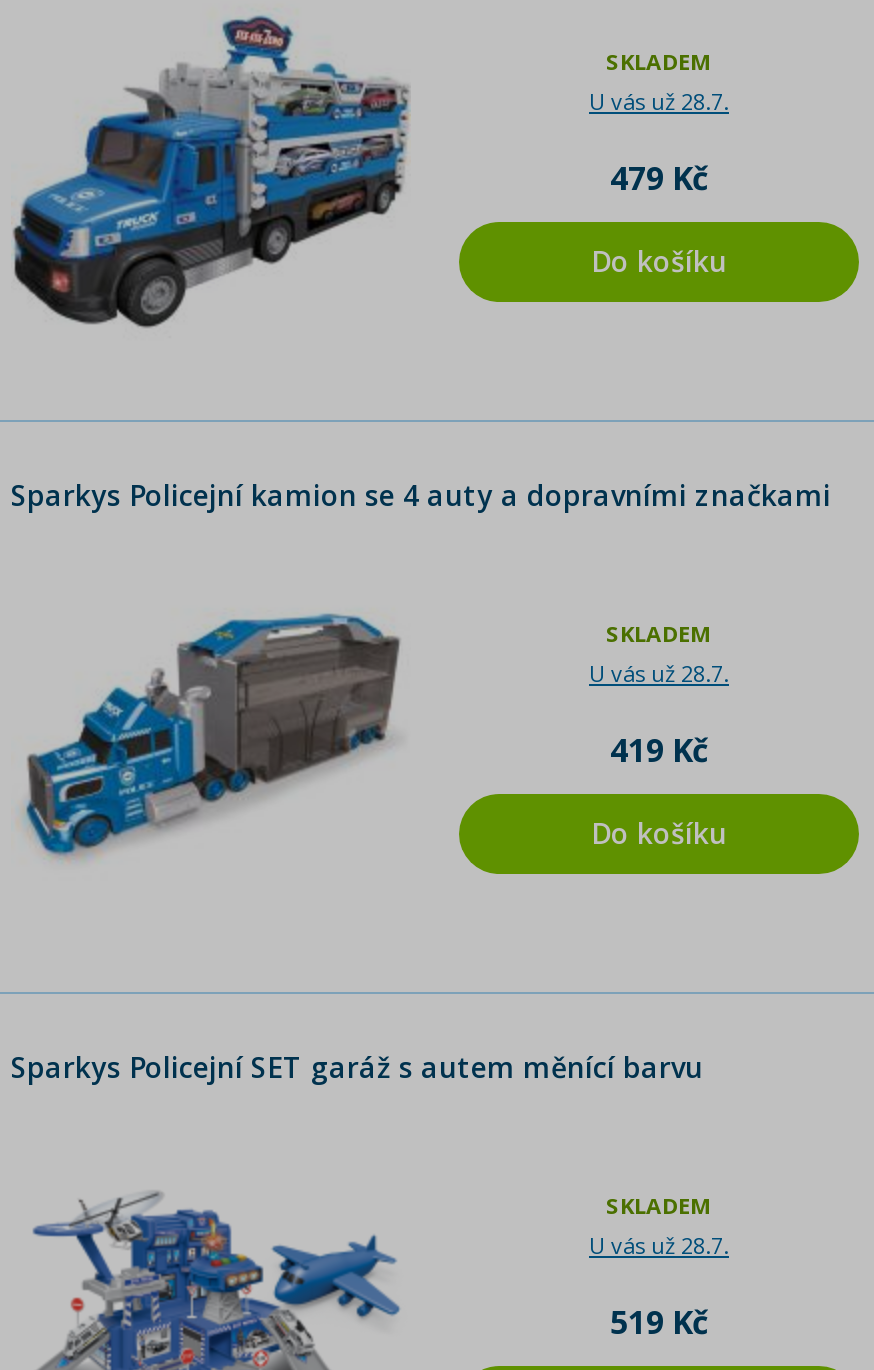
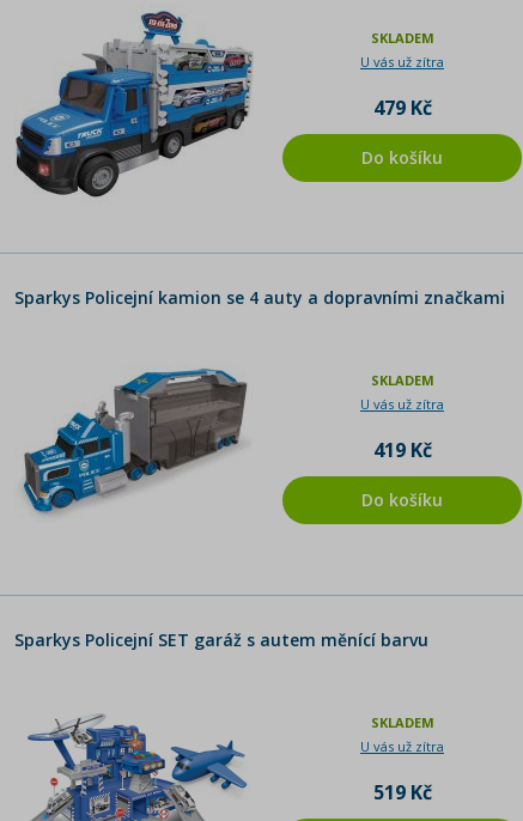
[589,86,729,116] U vás už 28.7. -> [360,53,444,71] U vás už zítra
[589,658,729,688] U vás už 28.7. -> [360,395,444,413] U vás už zítra
[589,1230,729,1260] U vás už 28.7. -> [360,737,444,755] U vás už zítra

